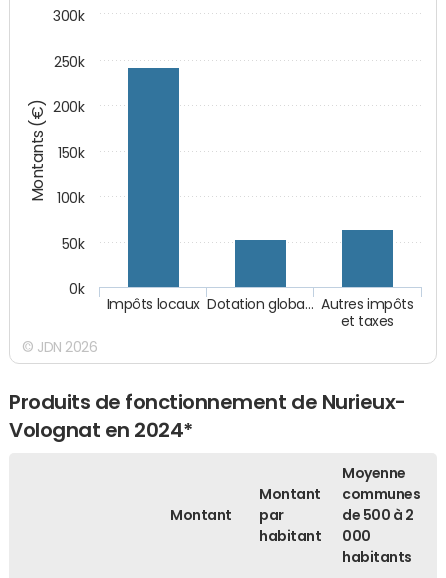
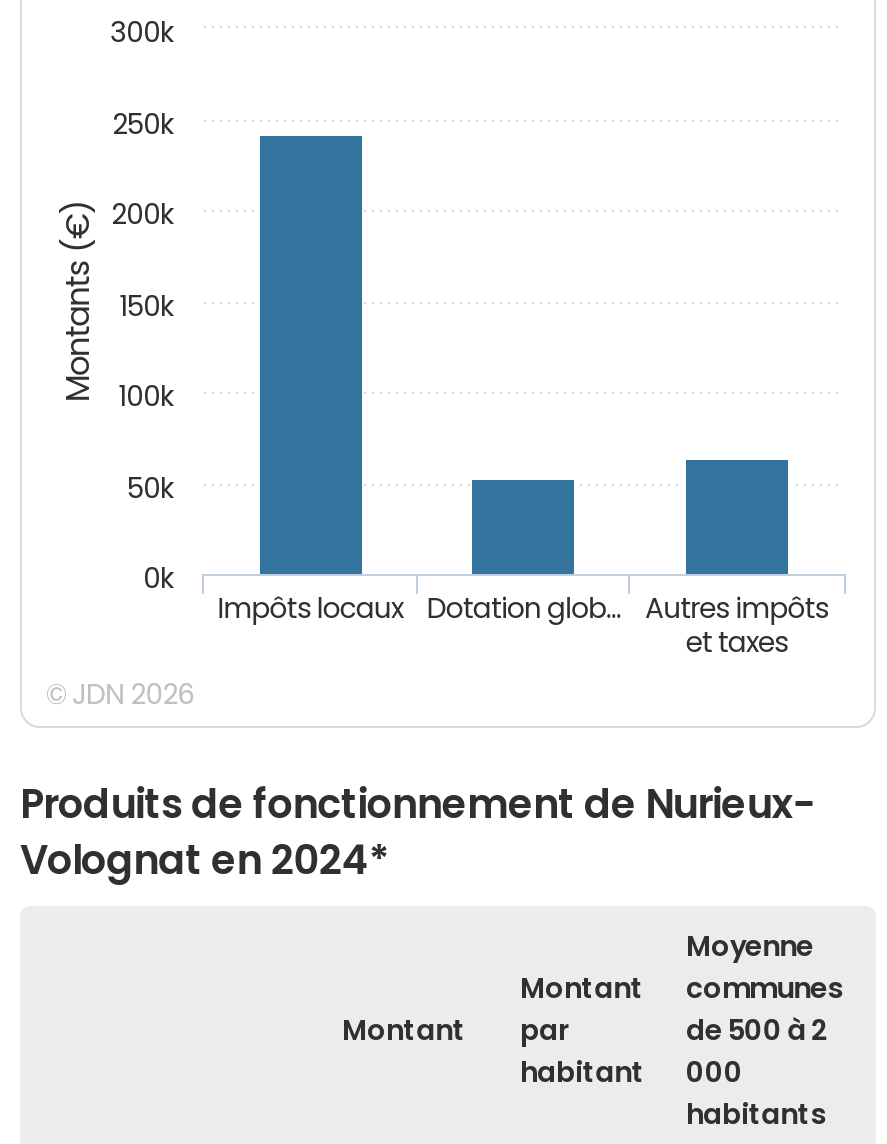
[207,297,314,313] Dotation globa… -> [427,594,621,625] Dotation glob…

